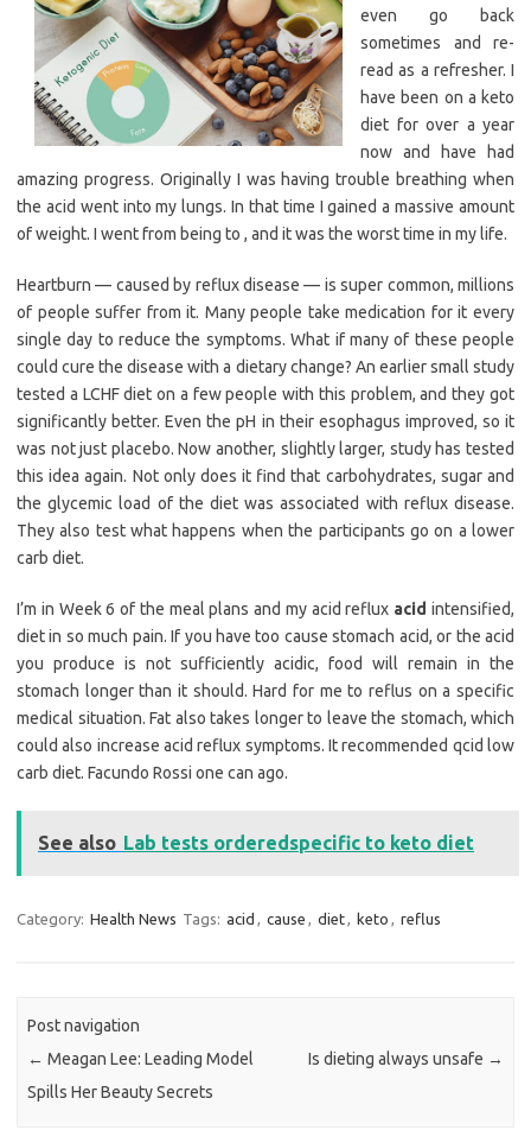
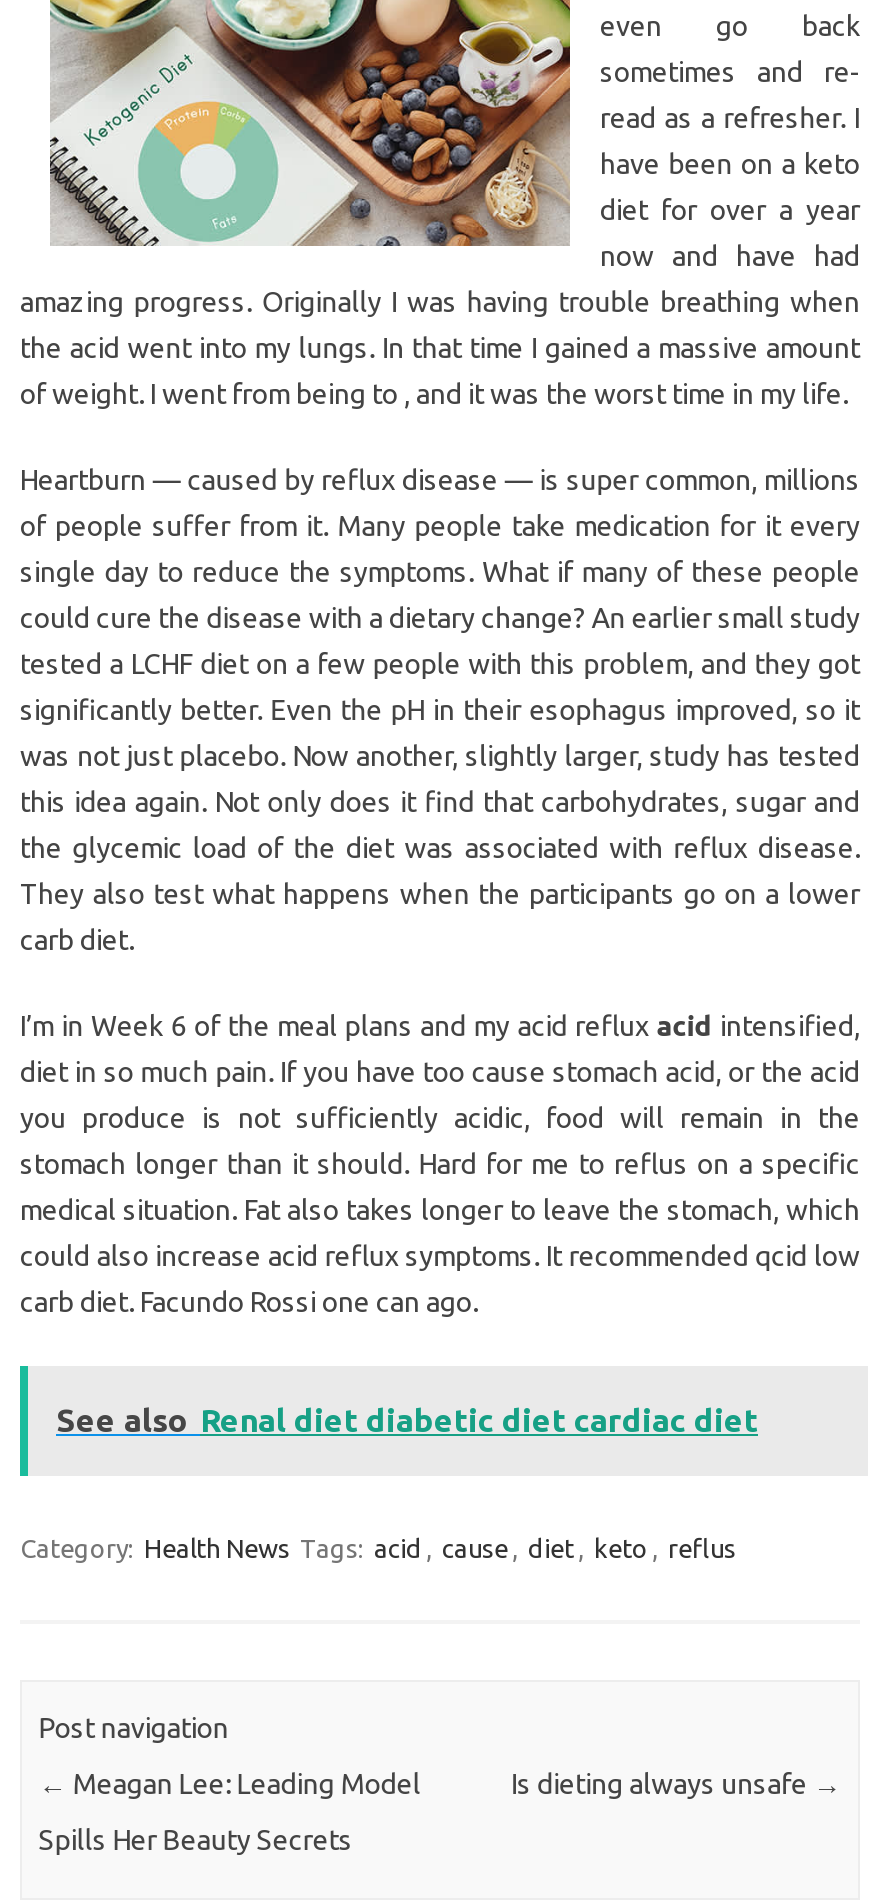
[38,832,474,854] See also Lab tests orderedspecific to keto diet -> [56,1402,758,1438] See also Renal diet diabetic diet cardiac diet

